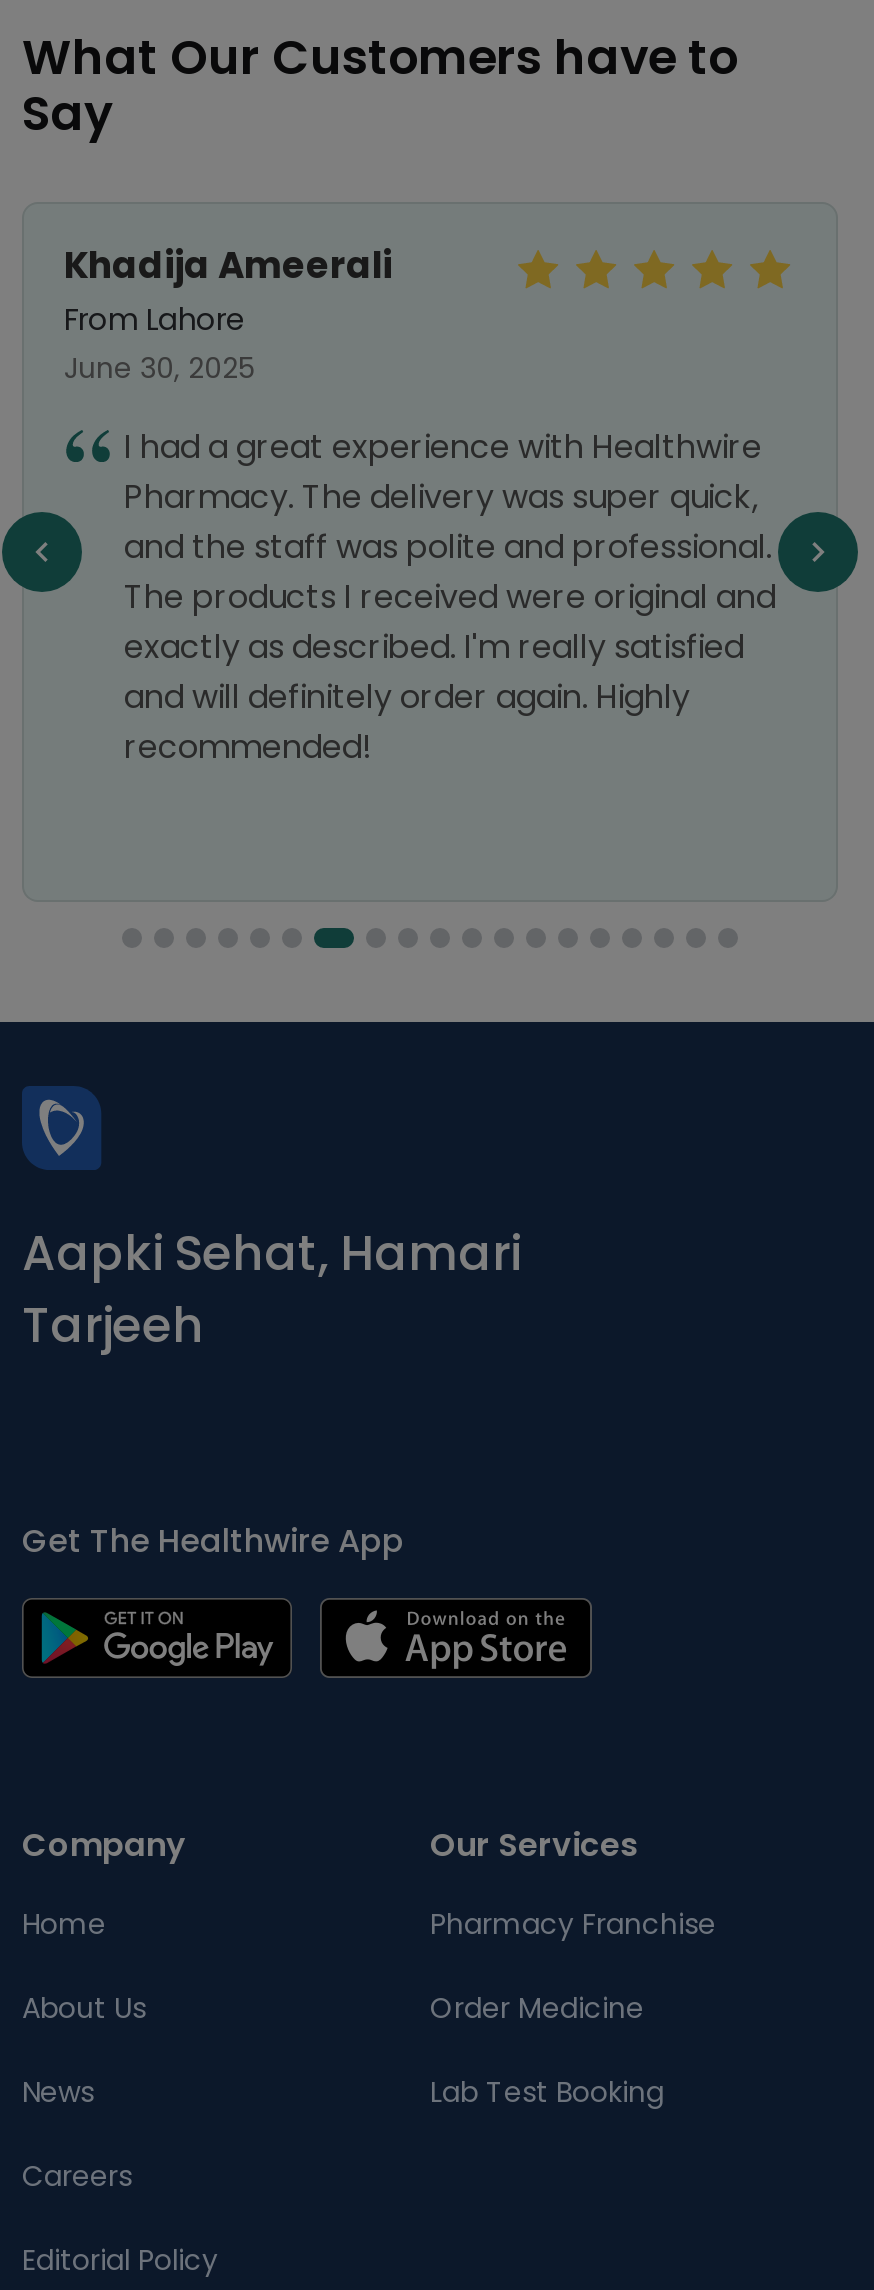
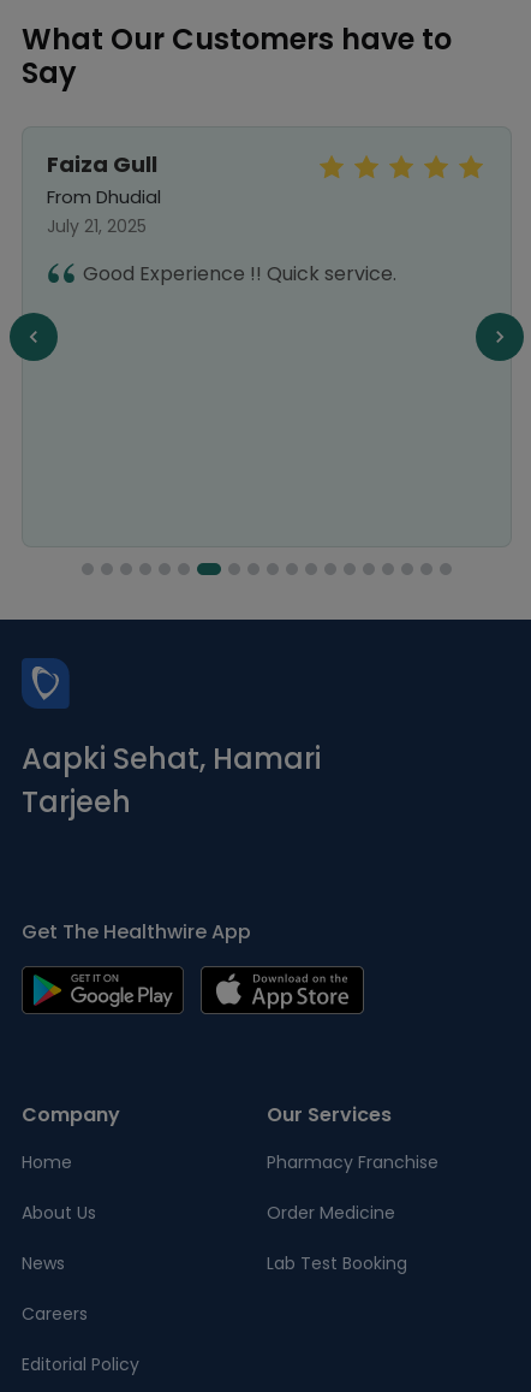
[64,240,392,388] Khadija Ameerali | From Lahore | June 30, 2025 -> [47,149,161,238] Faiza Gull | From Dhudial | July 21, 2025
[124,424,776,770] I had a great experience with Healthwire | Pharmacy. The delivery was super quick, | and the staff was polite and professional. | The products I received were original and | exactly as described. I'm really satisfied | and will definitely order again. Highly | recommended! -> [83,260,396,288] Good Experience !! Quick service.

